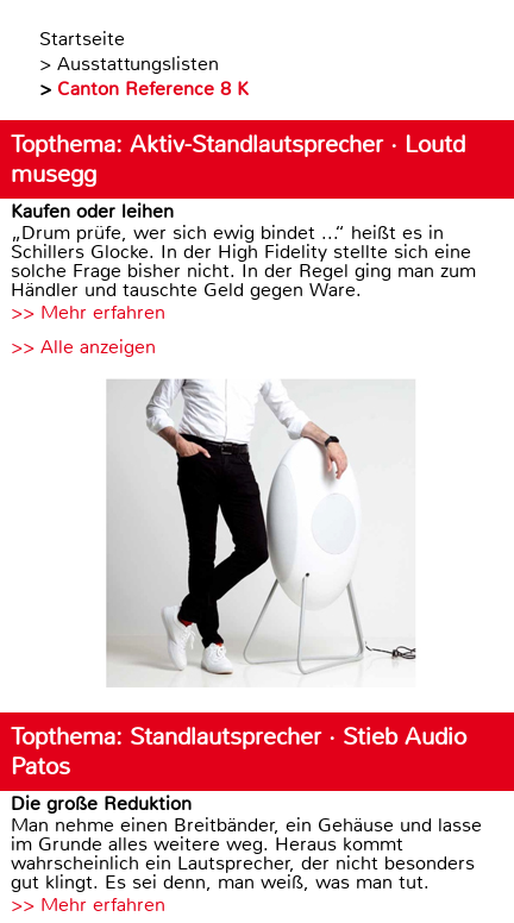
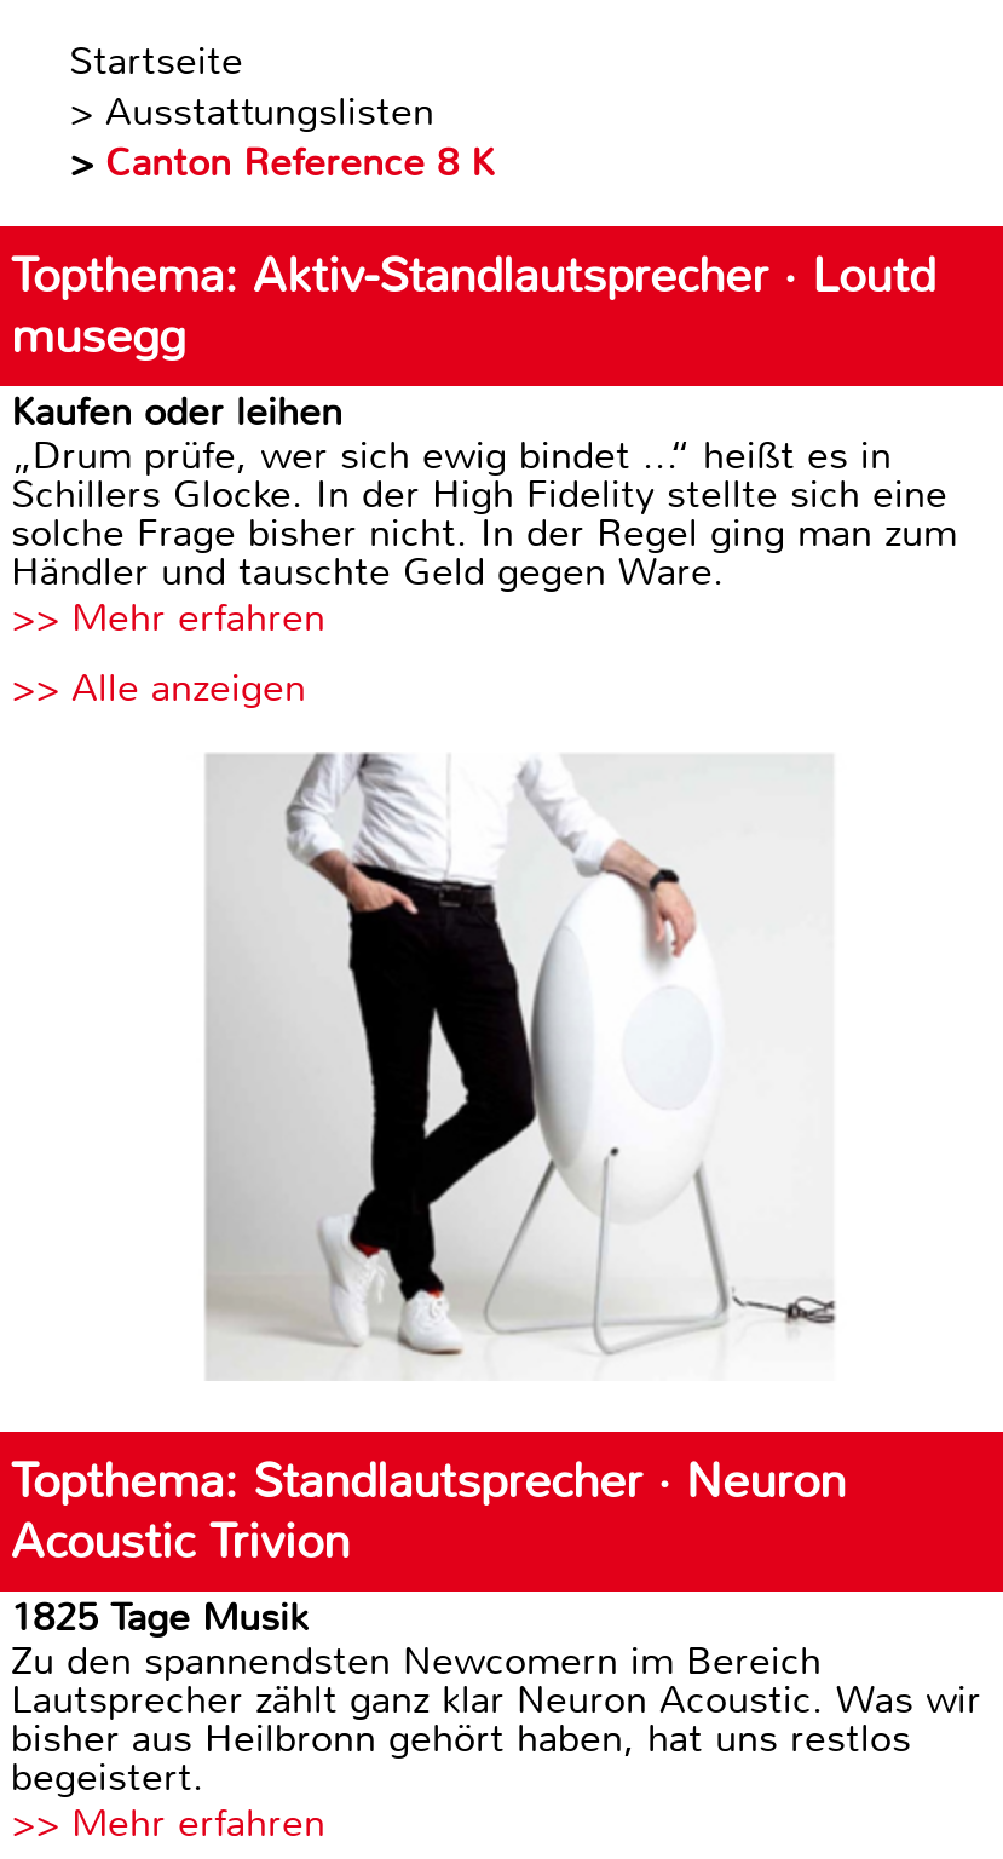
[11,722,482,894] Topthema: Standlautsprecher · Stieb Audio | Patos | Die große Reduktion | Man nehme einen Breitbänder, ein Gehäuse und lasse | im Grunde alles weitere weg. Heraus kommt | wahrscheinlich ein Lautsprecher, der nicht besonders | gut klingt. Es sei denn, man weiß, was man tut. -> [11,1451,981,1802] Topthema: Standlautsprecher · Neuron | Acoustic Trivion | 1825 Tage Musik | Zu den spannendsten Newcomern im Bereich | Lautsprecher zählt ganz klar Neuron Acoustic. Was wir | bisher aus Heilbronn gehört haben, hat uns restlos | begeistert.

